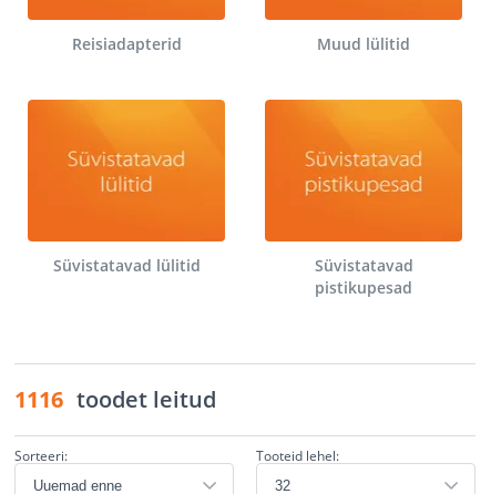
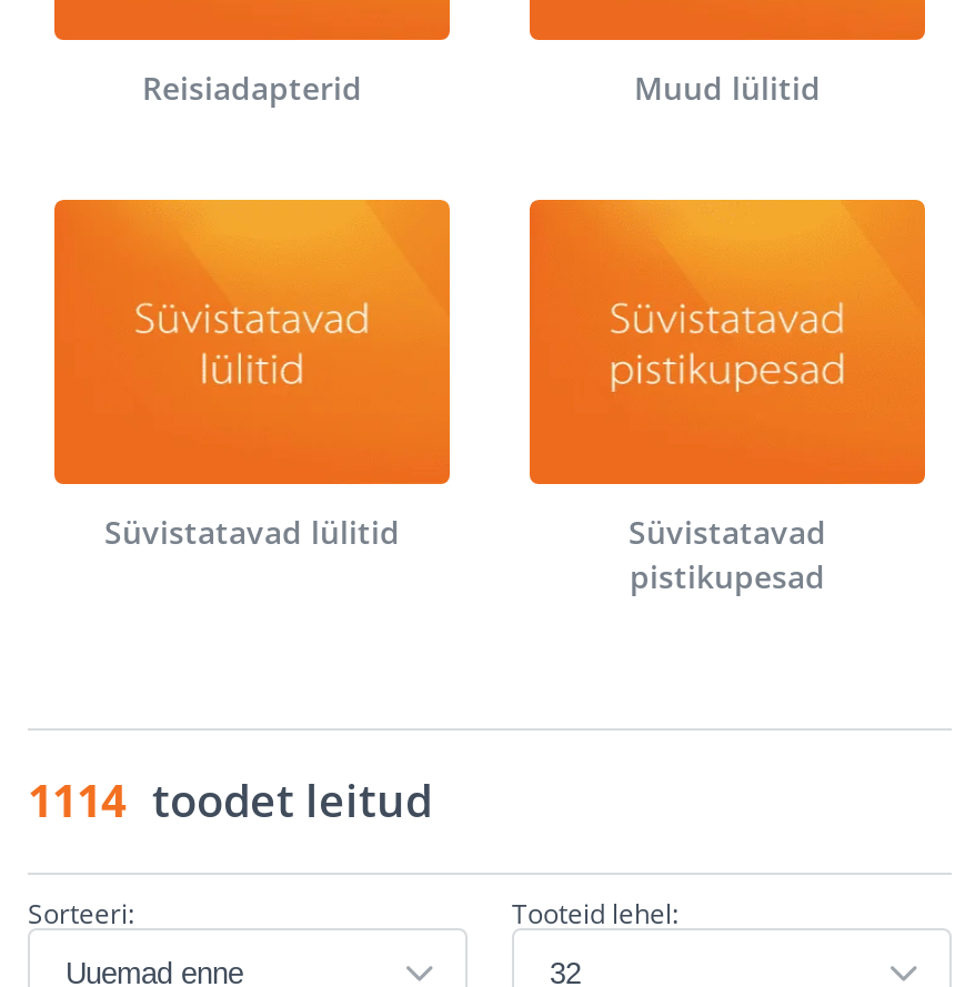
[14,384,216,414] 1116 toodet leitud -> [28,771,432,830] 1114 toodet leitud

